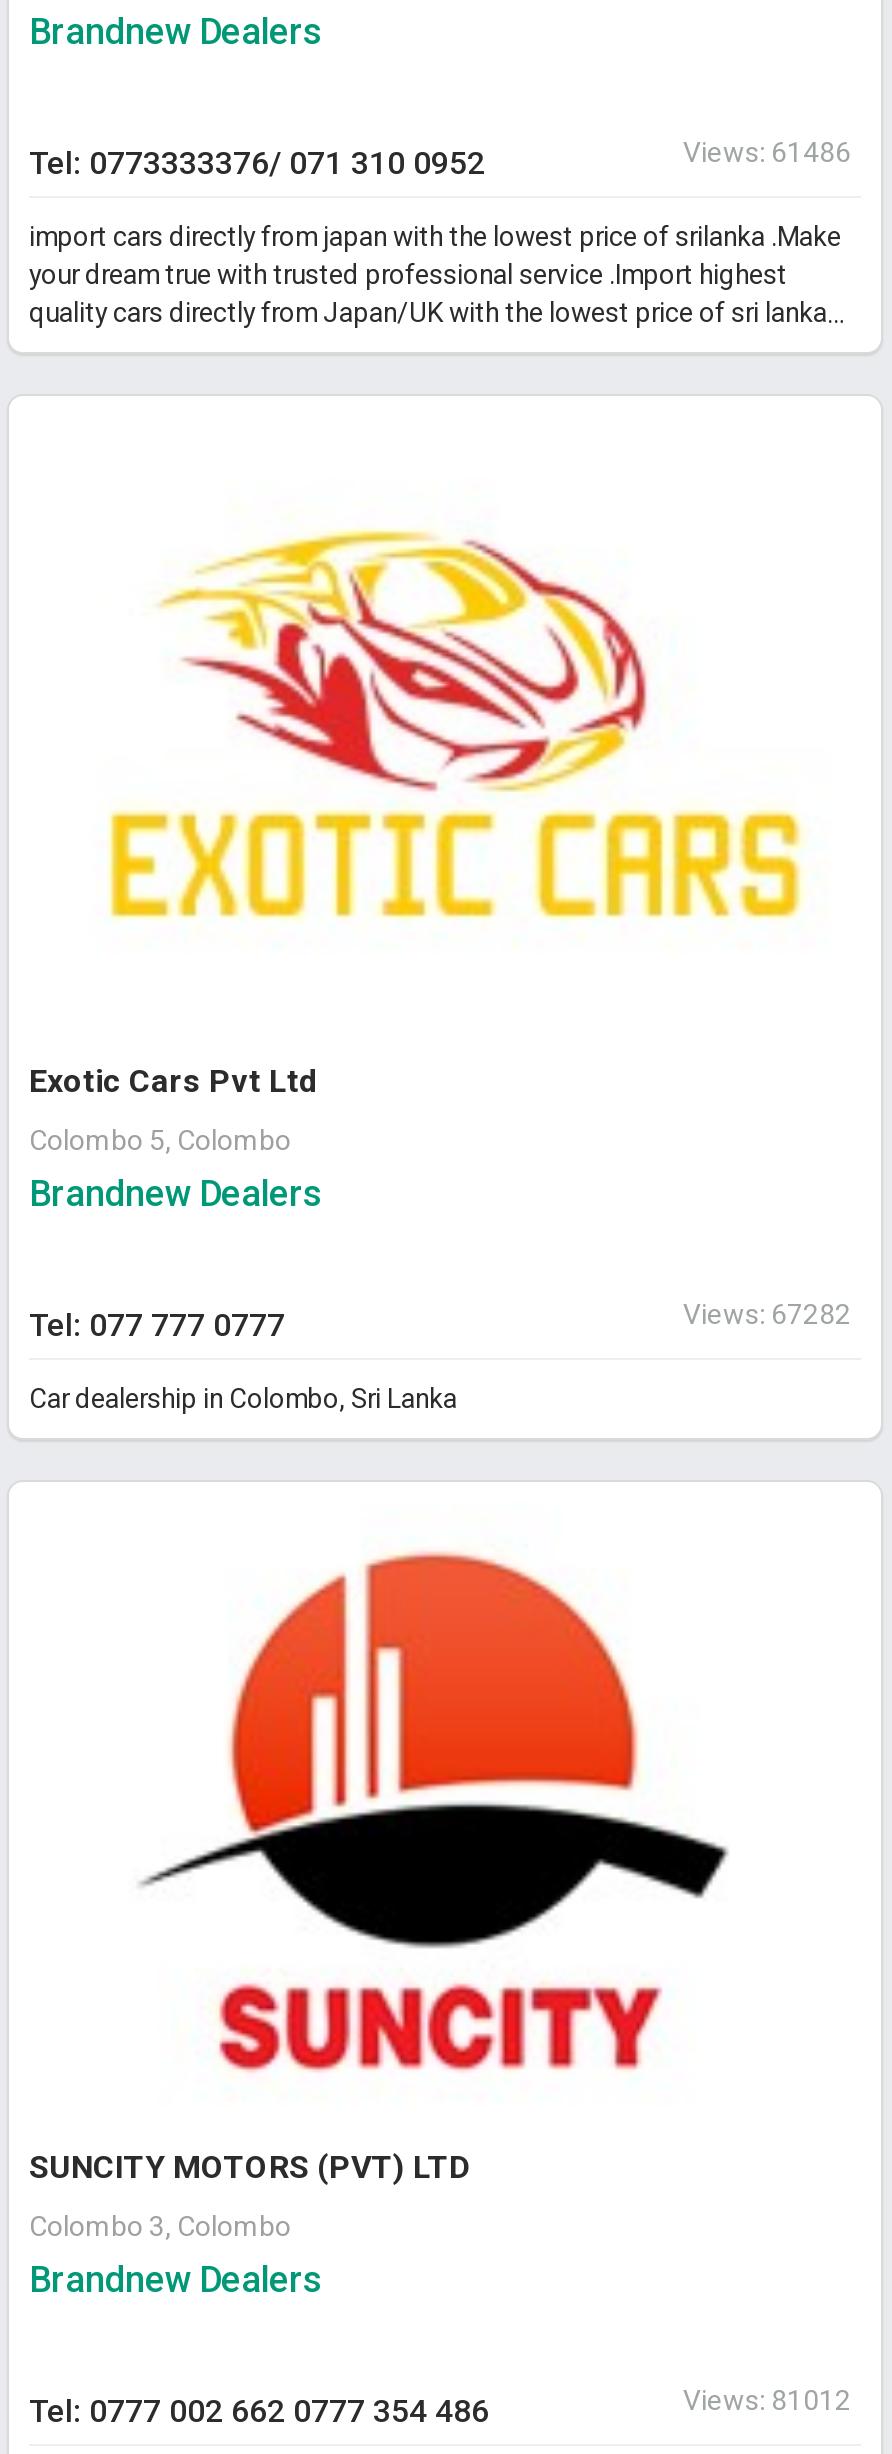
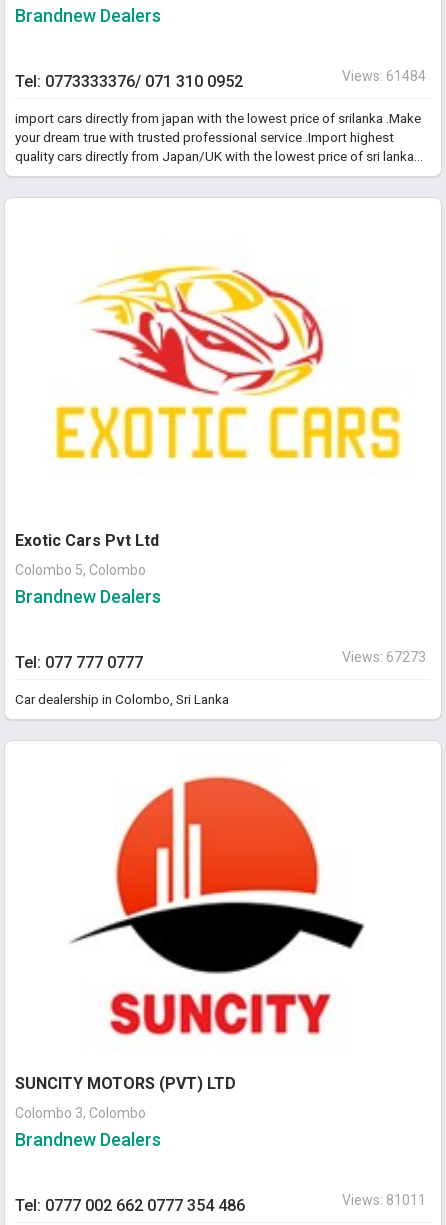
[683,137,851,169] Views: 61486 -> [342,68,426,84] Views: 61484
[683,1299,851,1331] Views: 67282 -> [342,649,426,665] Views: 67273
[683,2385,851,2417] Views: 81012 -> [342,1192,426,1208] Views: 81011

